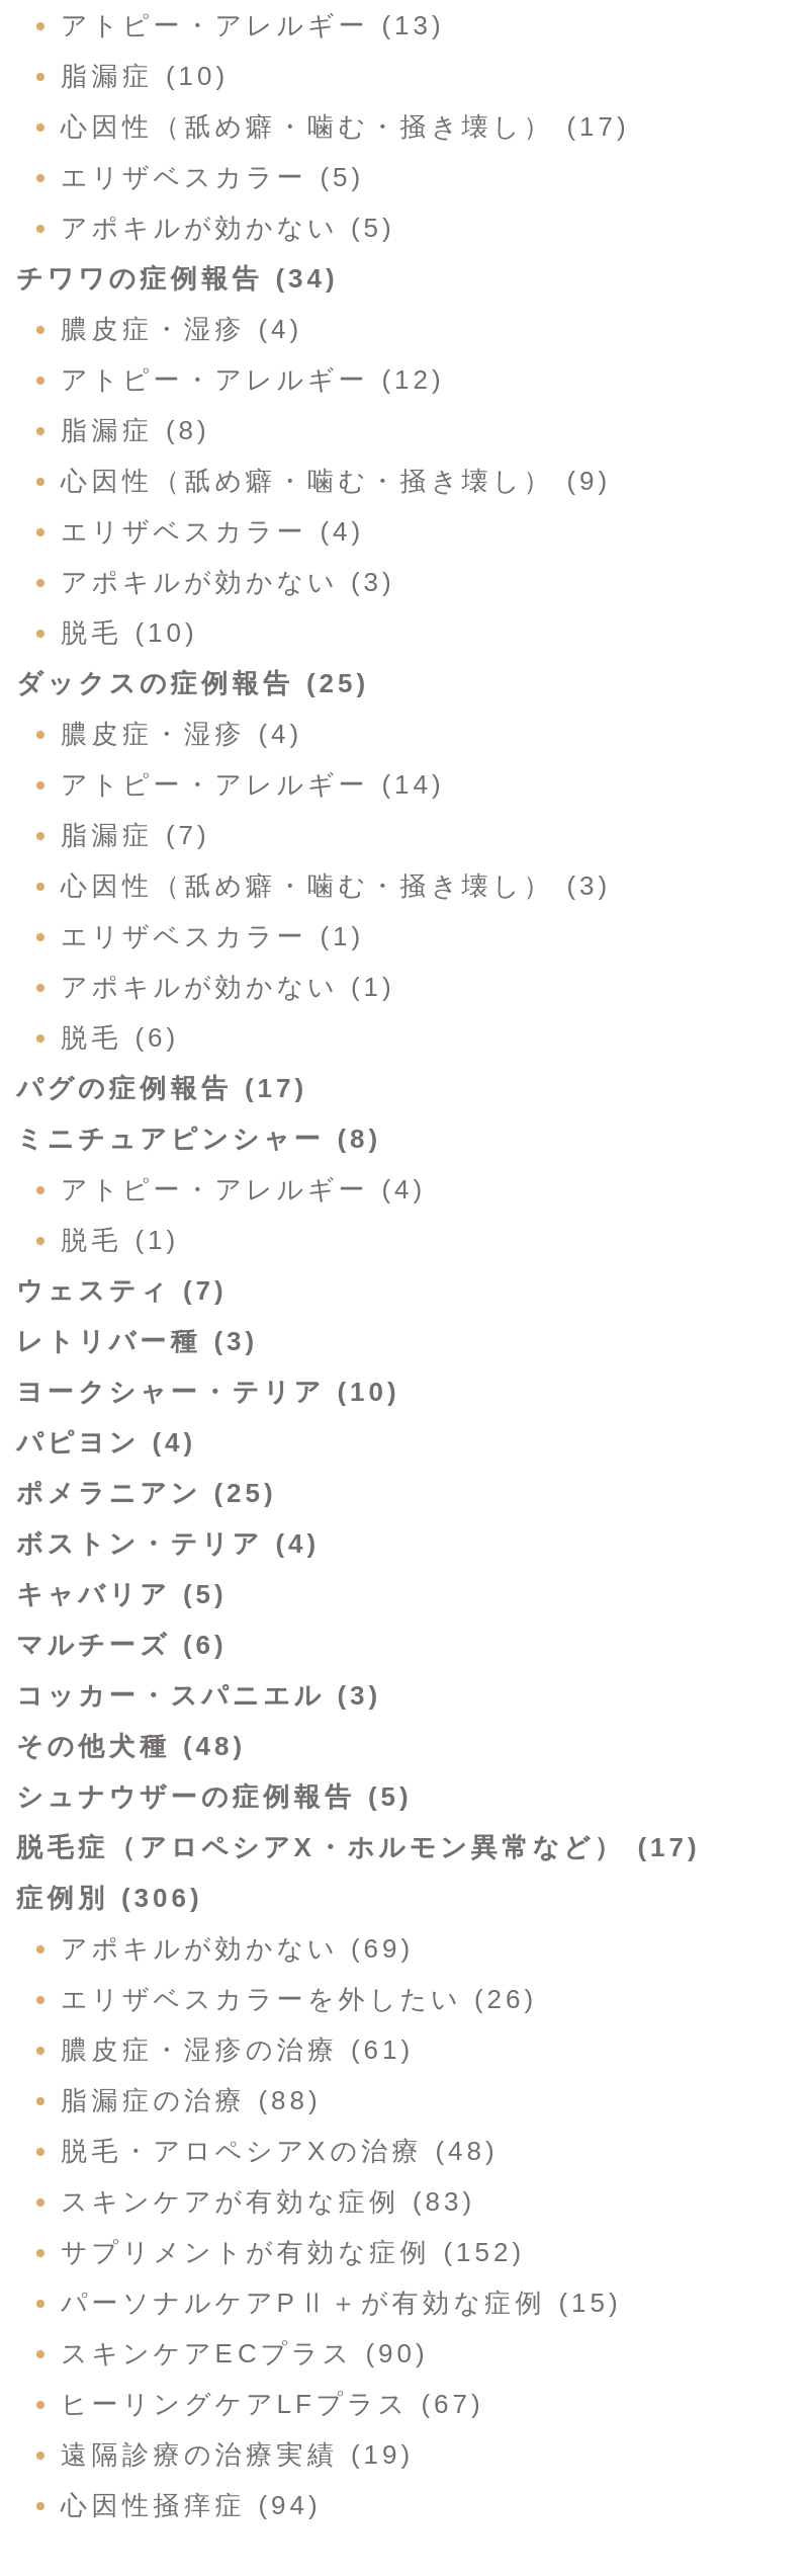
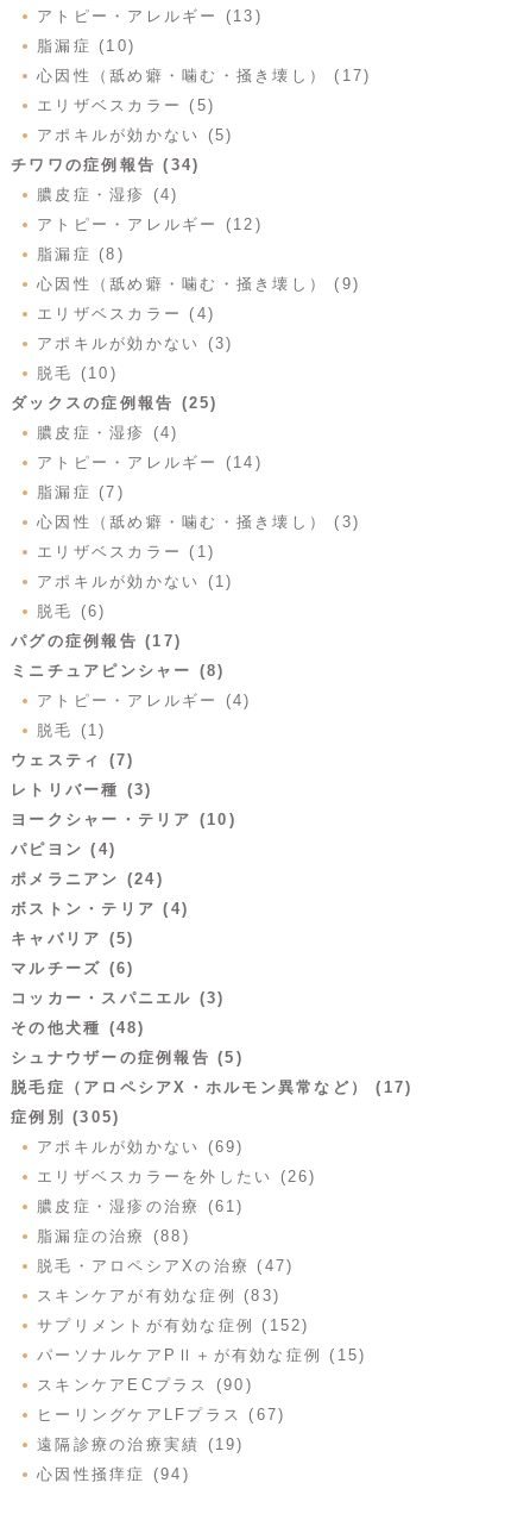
[16,1478,277,1508] ポメラニアン (25) -> [11,870,164,888] ポメラニアン (24)
[16,1883,203,1913] 症例別 (306) -> [11,1108,120,1126] 症例別 (305)
[61,2136,498,2166] 脱毛・アロペシアXの治療 (48) -> [37,1257,294,1275] 脱毛・アロペシアXの治療 (47)

